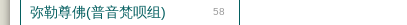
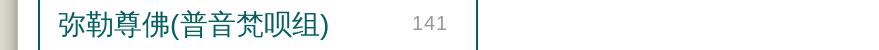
[213,6,225,17] 58 -> [412,12,448,34] 141

